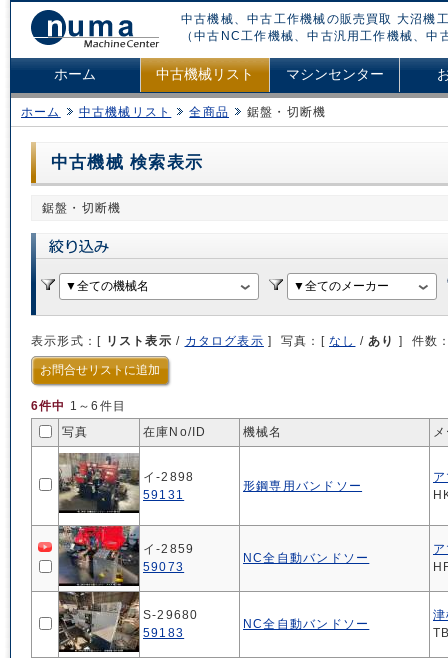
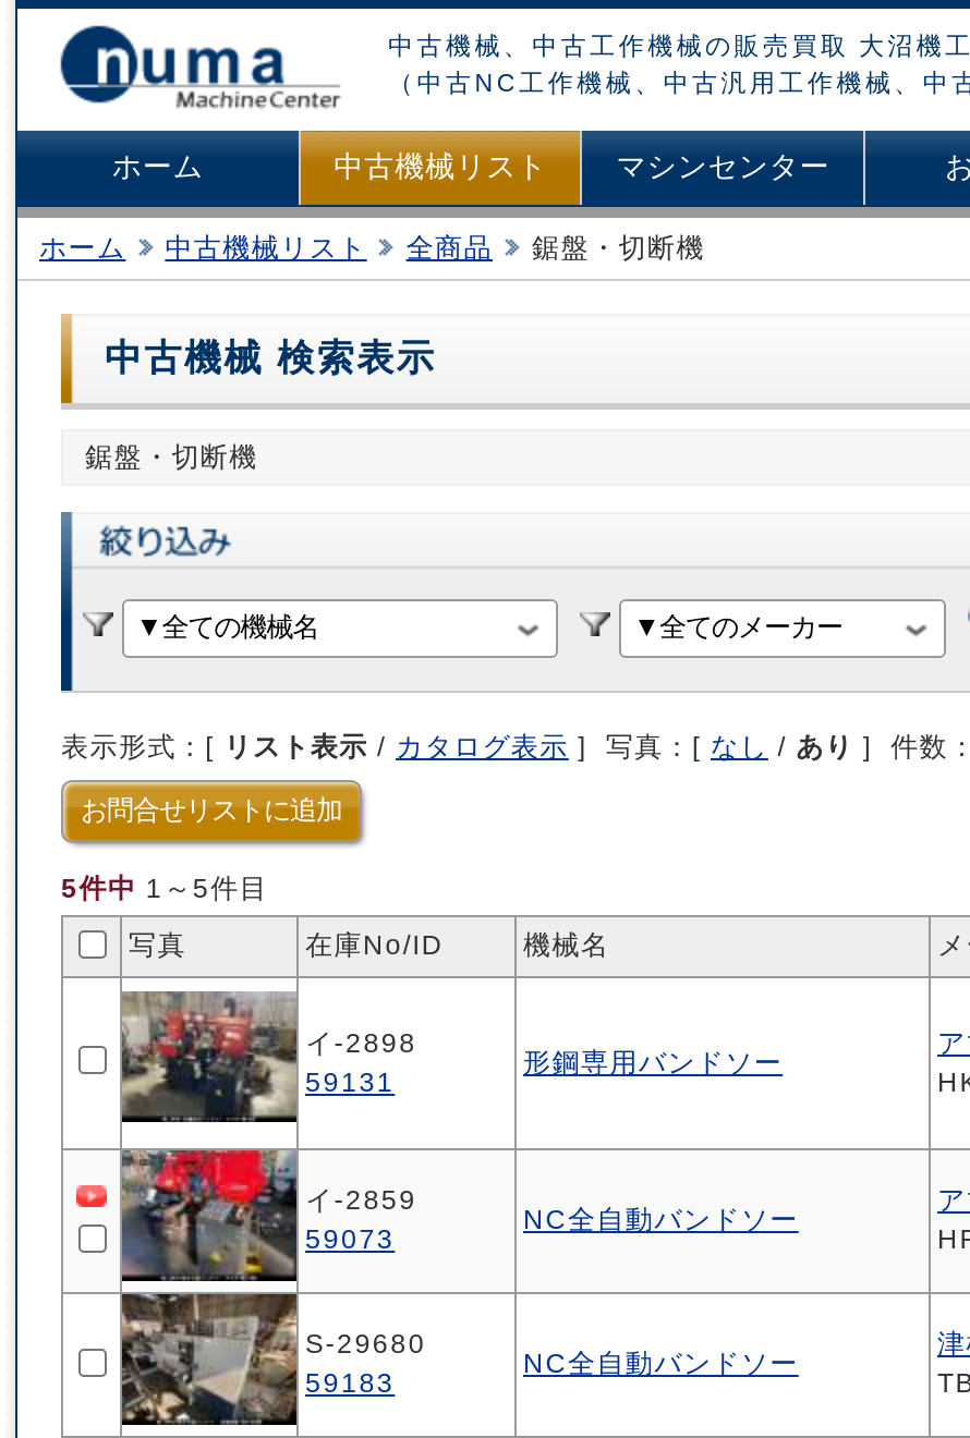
[31,399,126,413] 6件中1～6件目 -> [61,873,268,904] 5件中1～5件目

